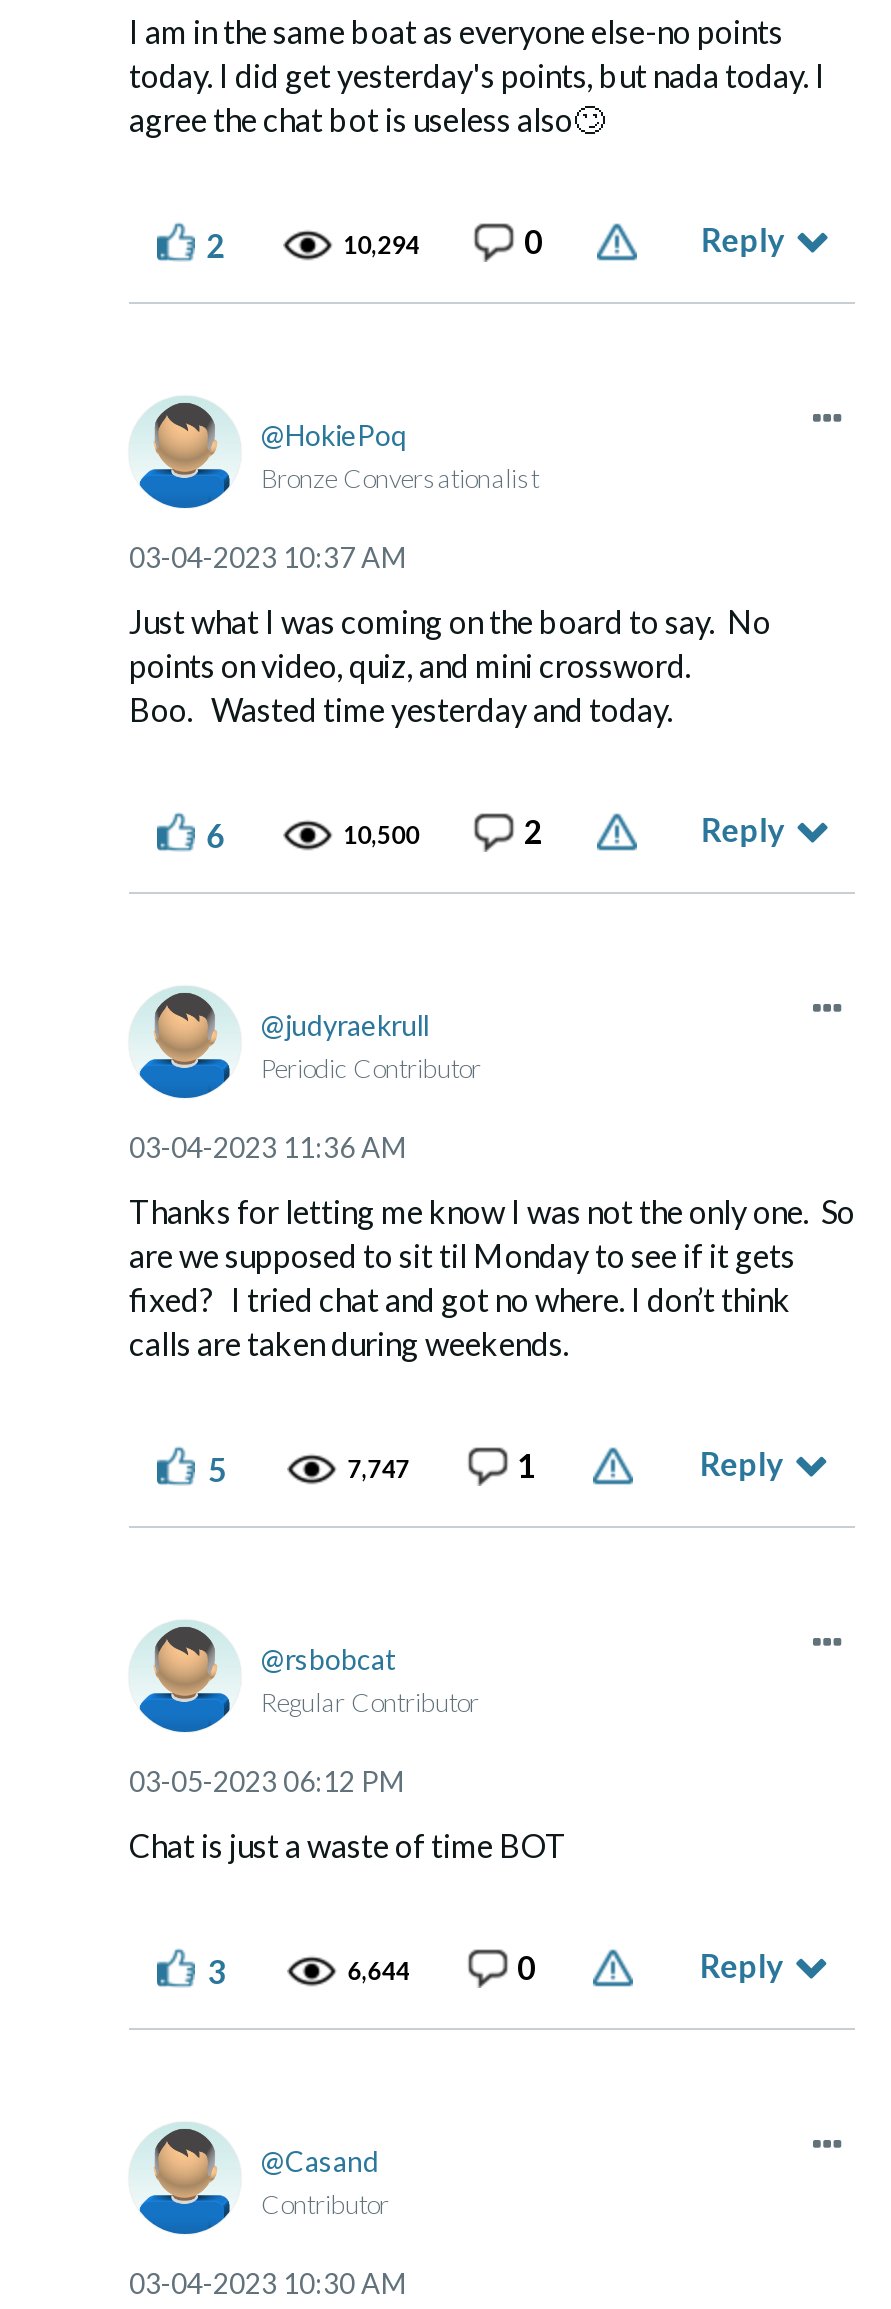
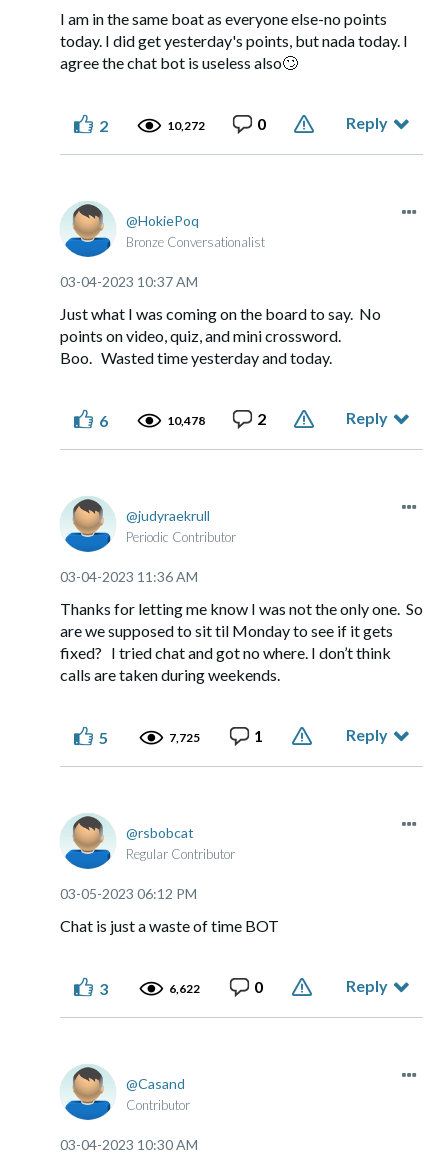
[343,229,419,259] 10,294 -> [167,118,205,133] 10,272
[343,819,419,849] 10,500 -> [167,413,205,428] 10,478
[347,1453,409,1483] 7,747 -> [169,730,200,745] 7,725
[347,1955,409,1985] 6,644 -> [169,981,200,996] 6,622

